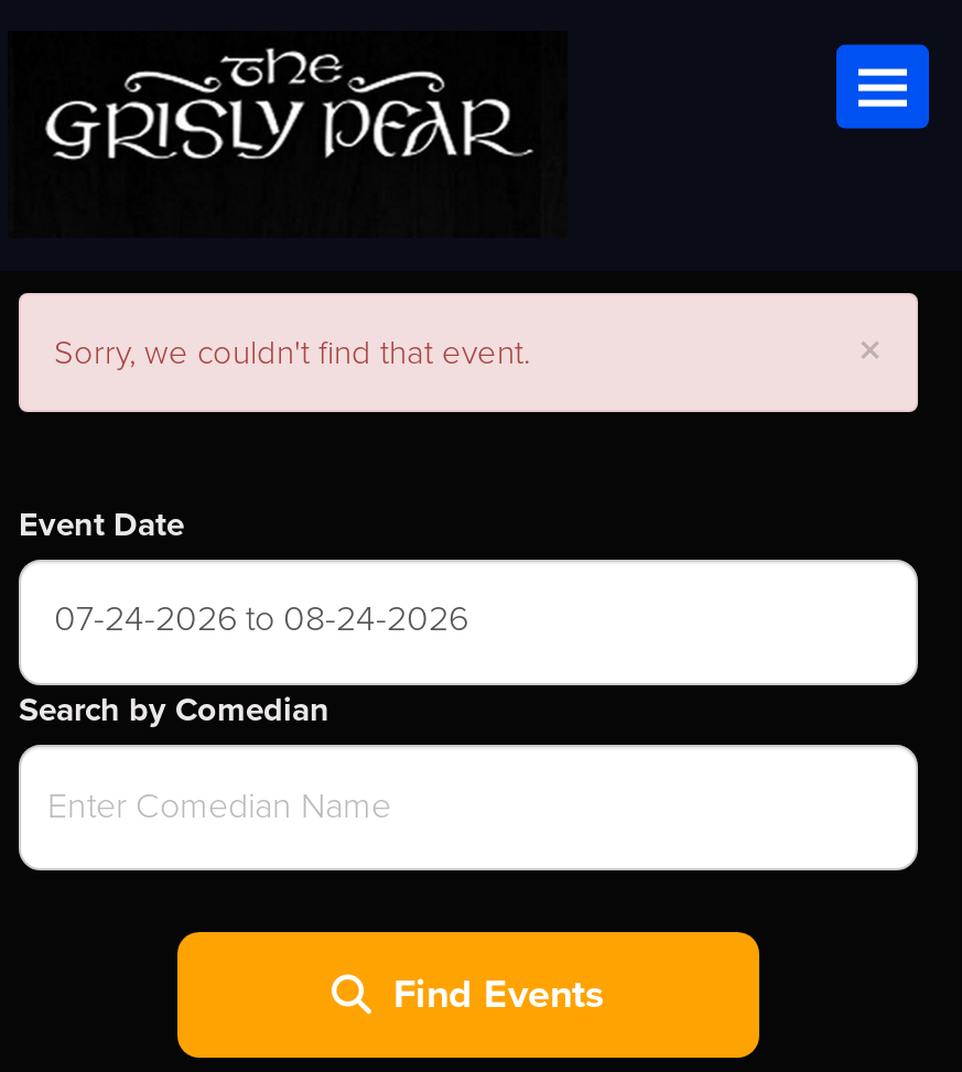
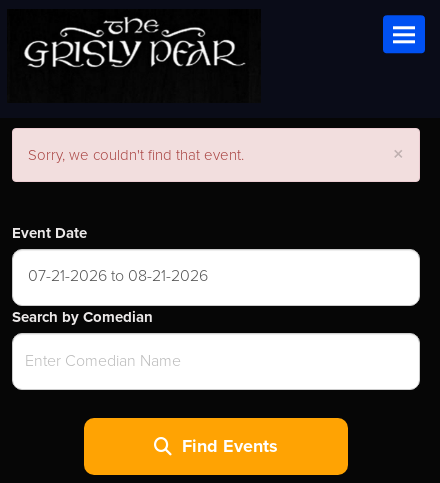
[54,598,468,642] 07-24-2026 to 08-24-2026 -> [28,266,208,286] 07-21-2026 to 08-21-2026

